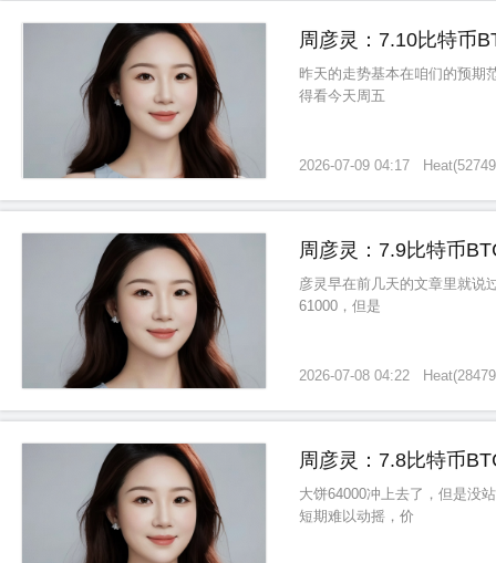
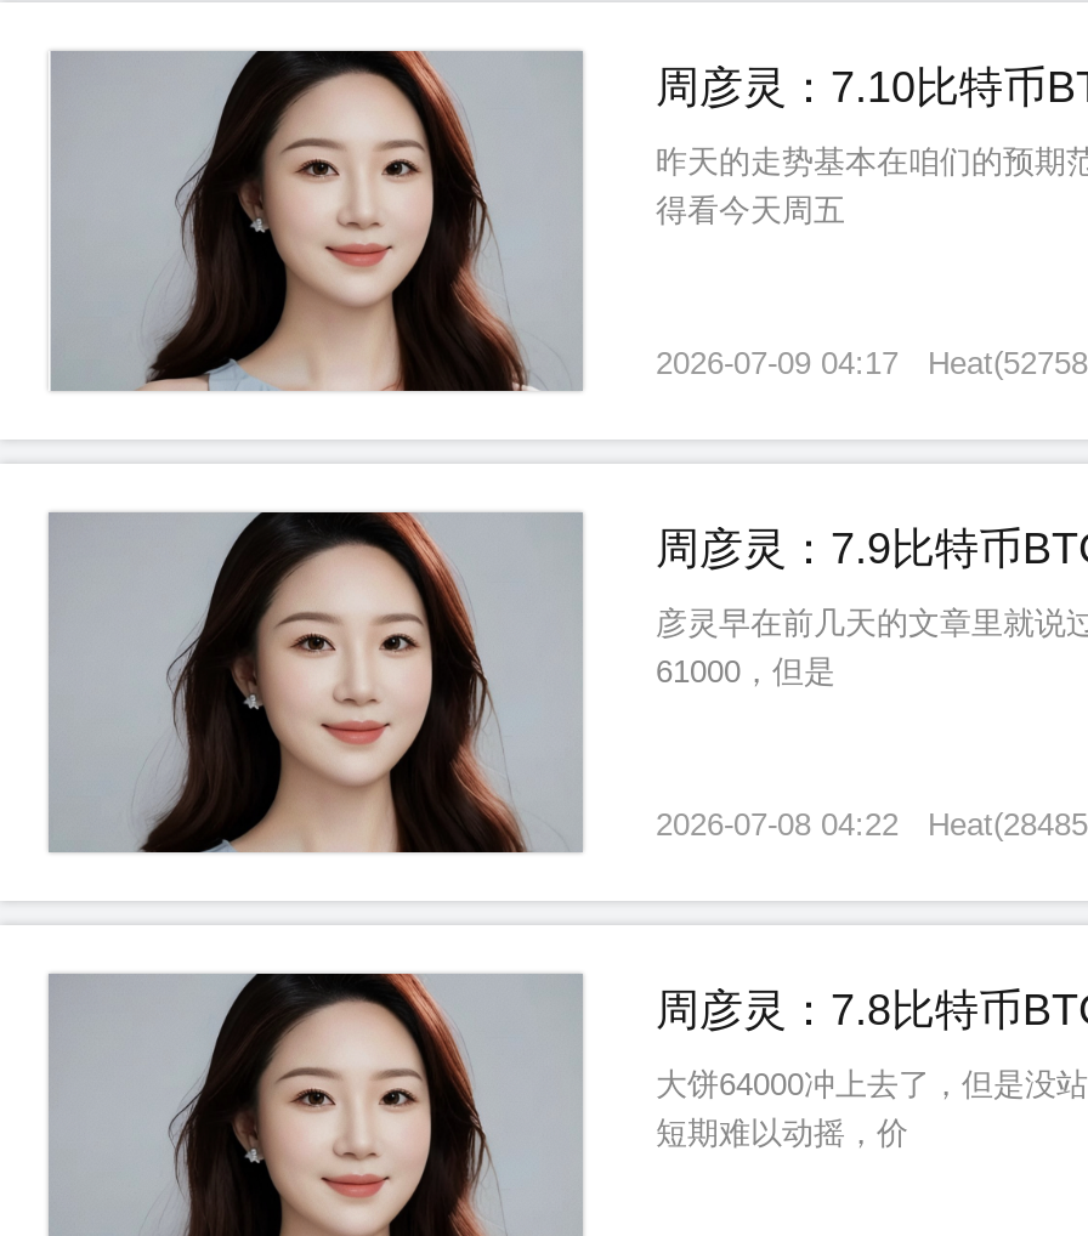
[299,157,496,174] 2026-07-09 04:17 Heat(52749 -> [656,345,1088,381] 2026-07-09 04:17 Heat(52758
[299,367,496,384] 2026-07-08 04:22 Heat(28479 -> [656,806,1088,843] 2026-07-08 04:22 Heat(28485

